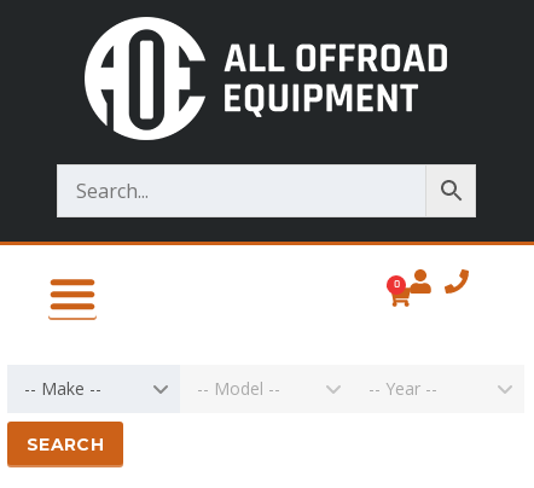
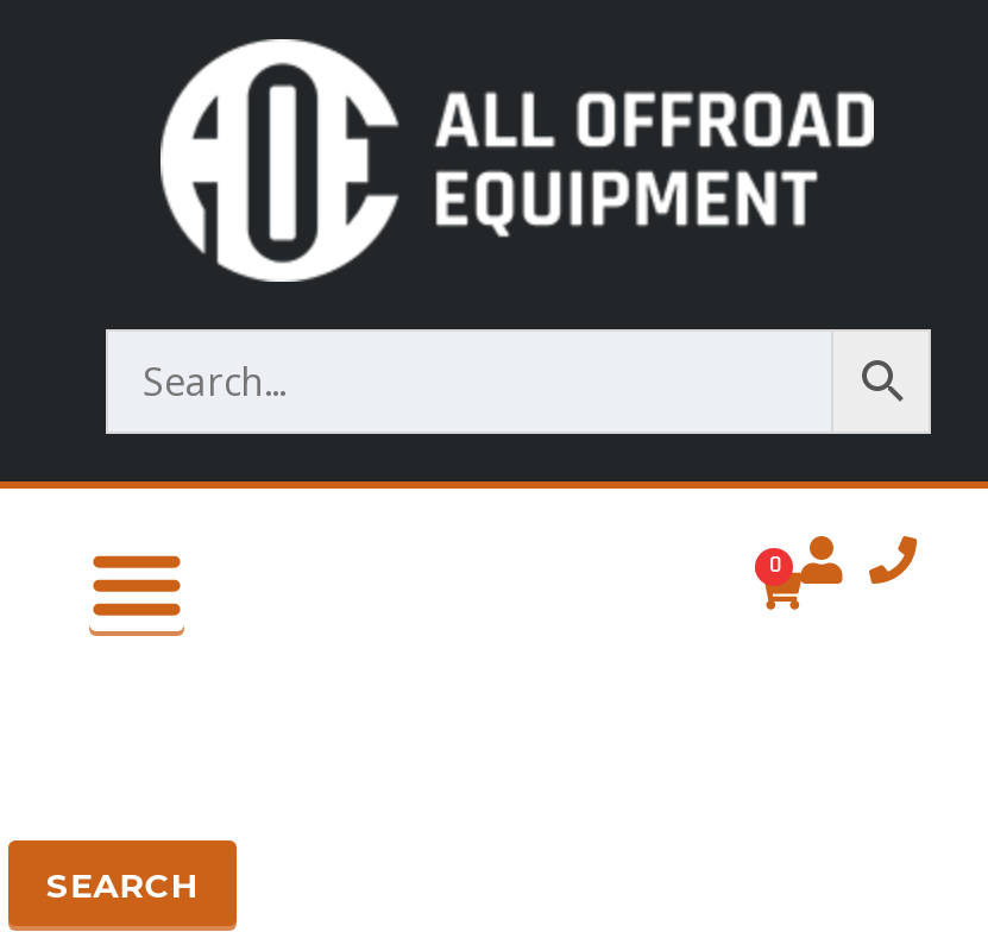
[24,377,437,400] -- Make -- | -- Model -- | -- Year -- -> none

